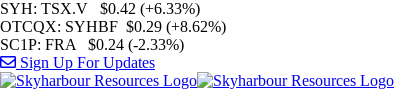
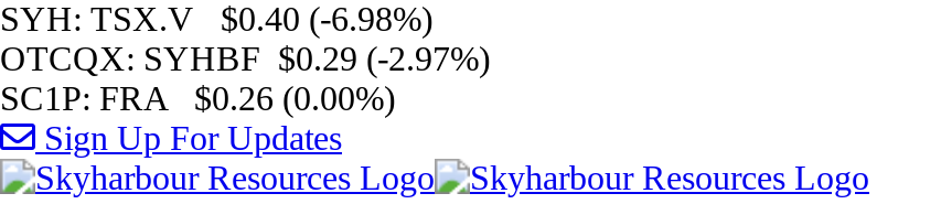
[0,0,200,17] SYH: TSX.V $0.42 (+6.33%) -> [0,0,432,37] SYH: TSX.V $0.40 (-6.98%)
[0,18,226,35] OTCQX: SYHBF $0.29 (+8.62%) -> [0,40,490,77] OTCQX: SYHBF $0.29 (-2.97%)
[0,36,184,53] SC1P: FRA $0.24 (-2.33%) -> [0,79,395,117] SC1P: FRA $0.26 (0.00%)

